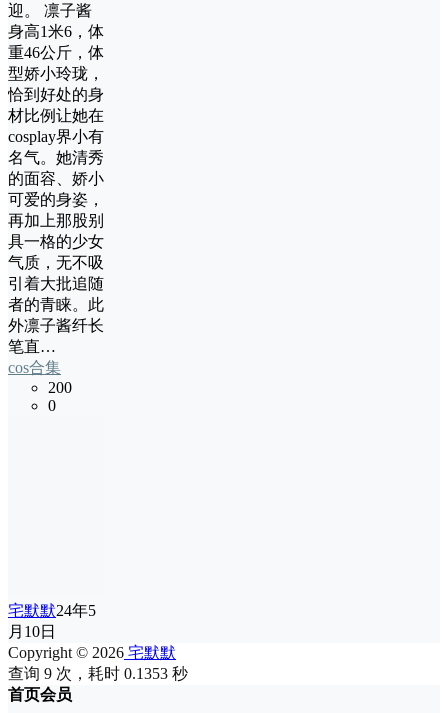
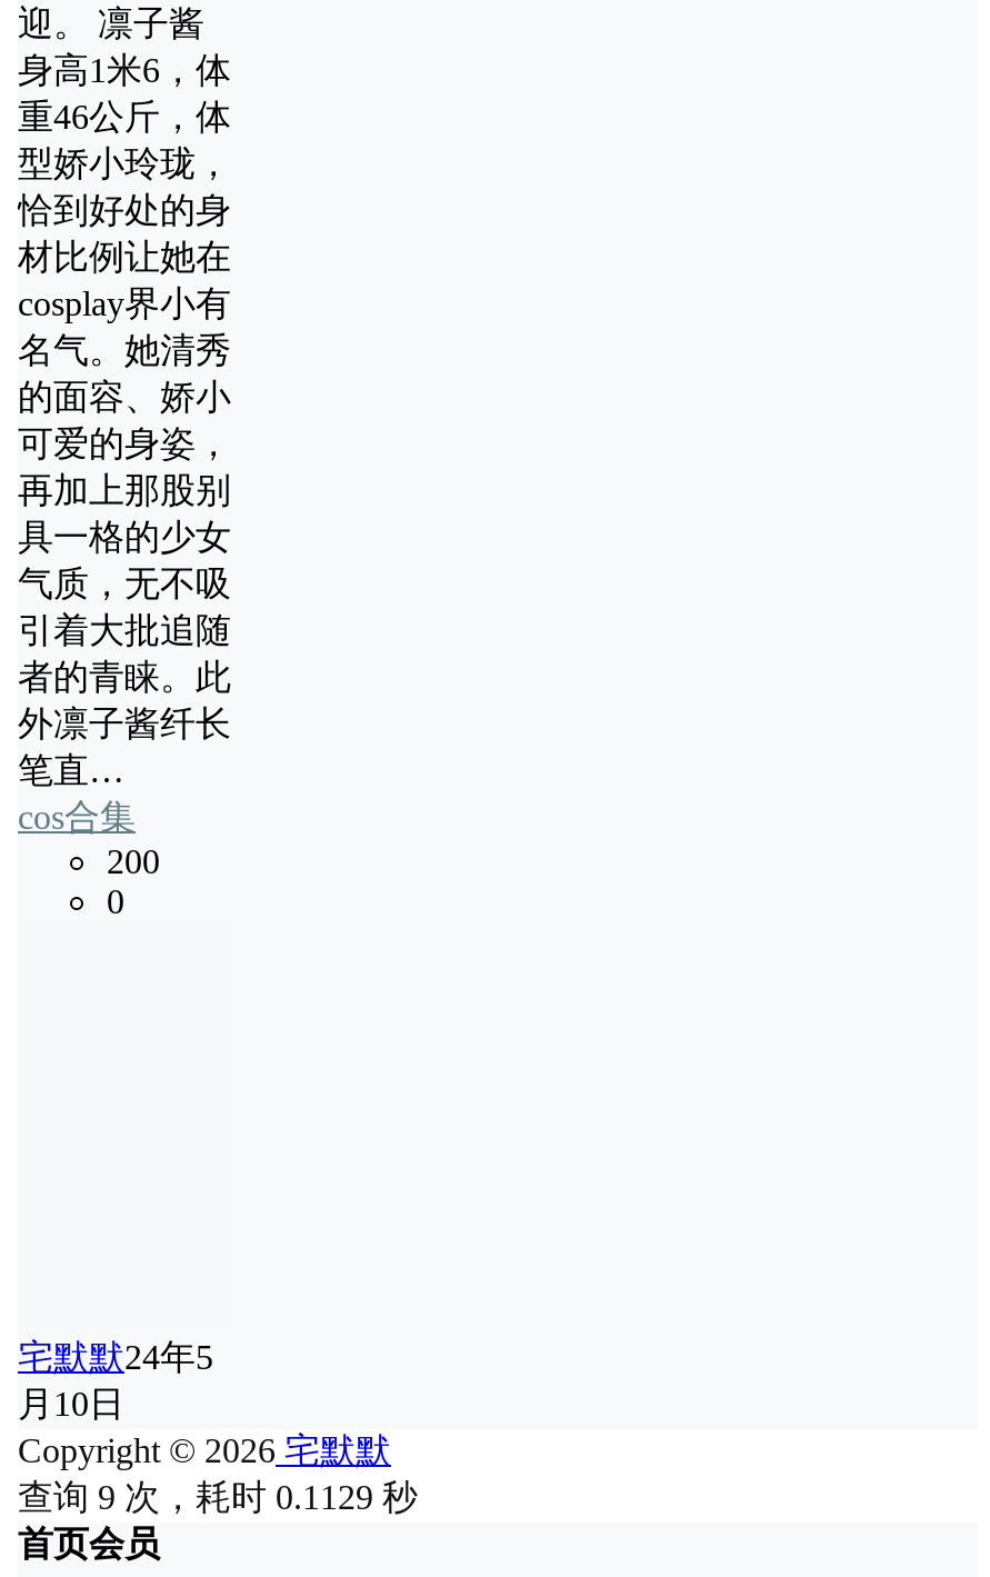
[8,665,188,682] 查询 9 次，耗时 0.1353 秒 -> [18,1479,418,1516] 查询 9 次，耗时 0.1129 秒

